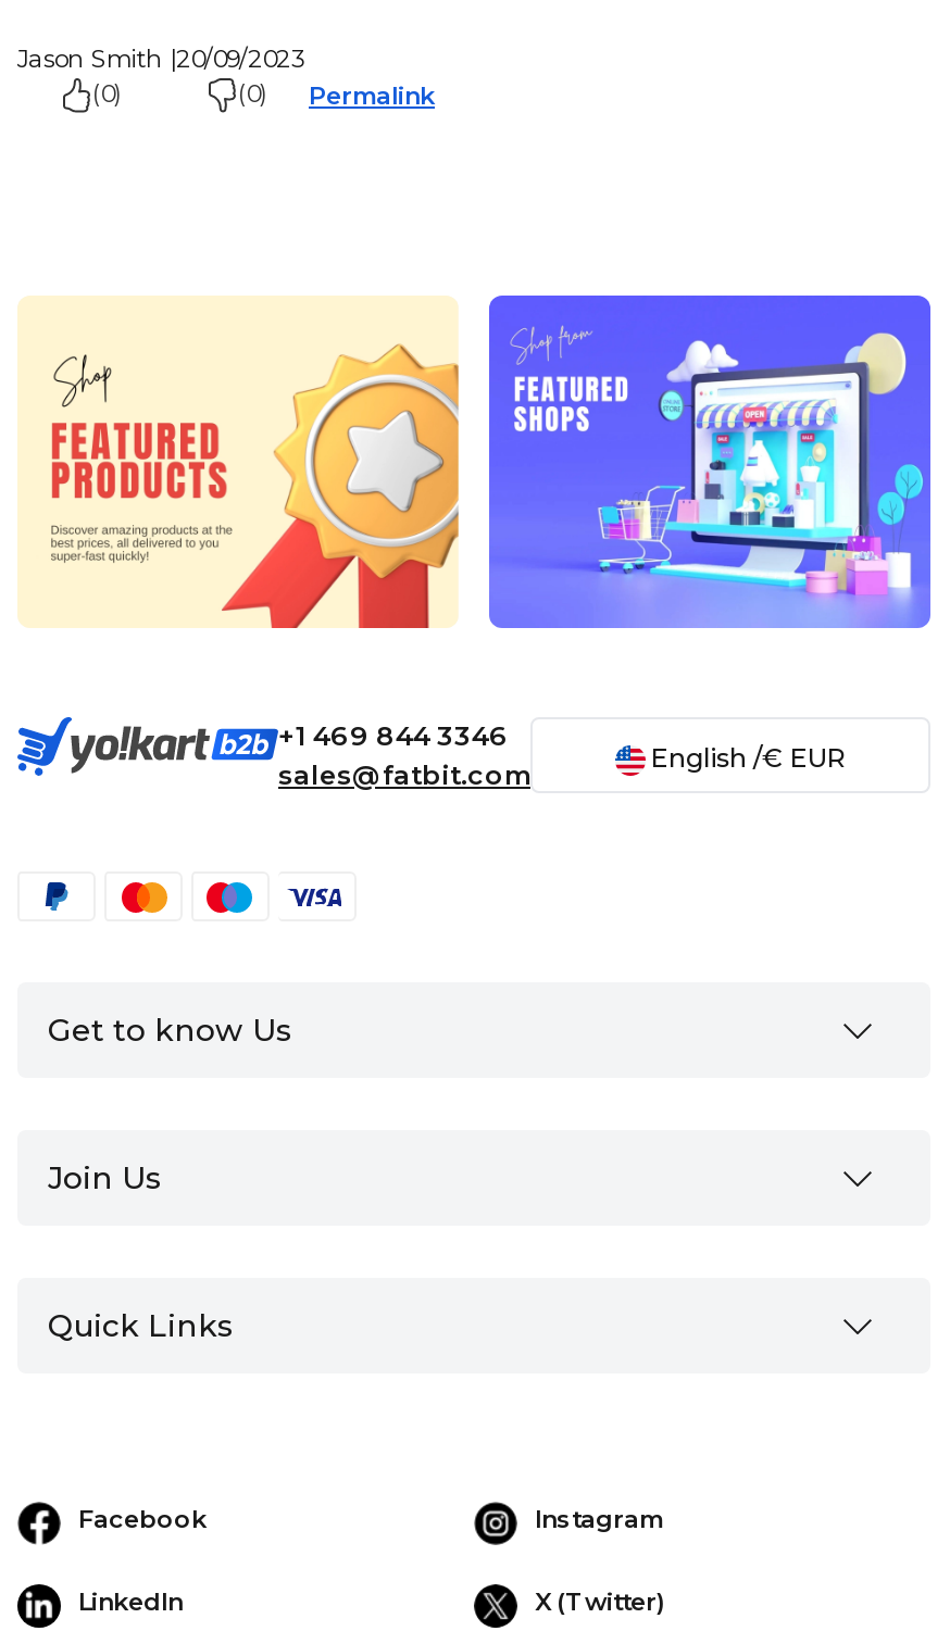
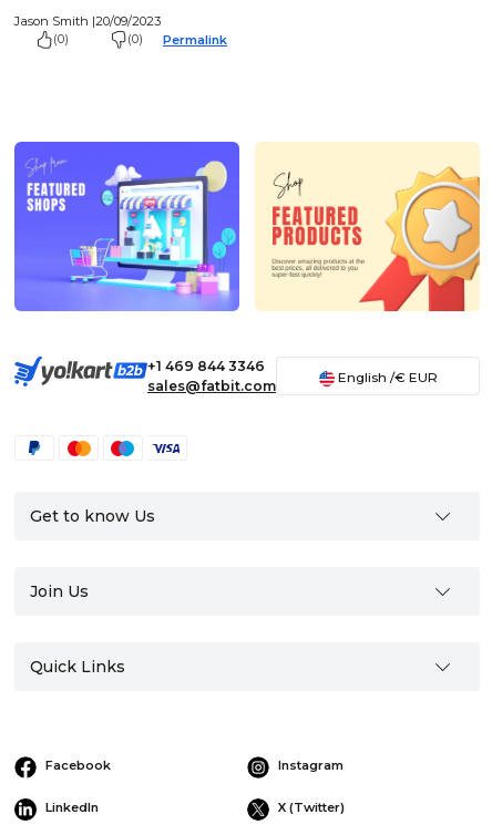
[17,296,461,630] [image] -> [13,141,240,312] [image]
[487,293,933,630] [image] -> [255,142,481,312] [image]

